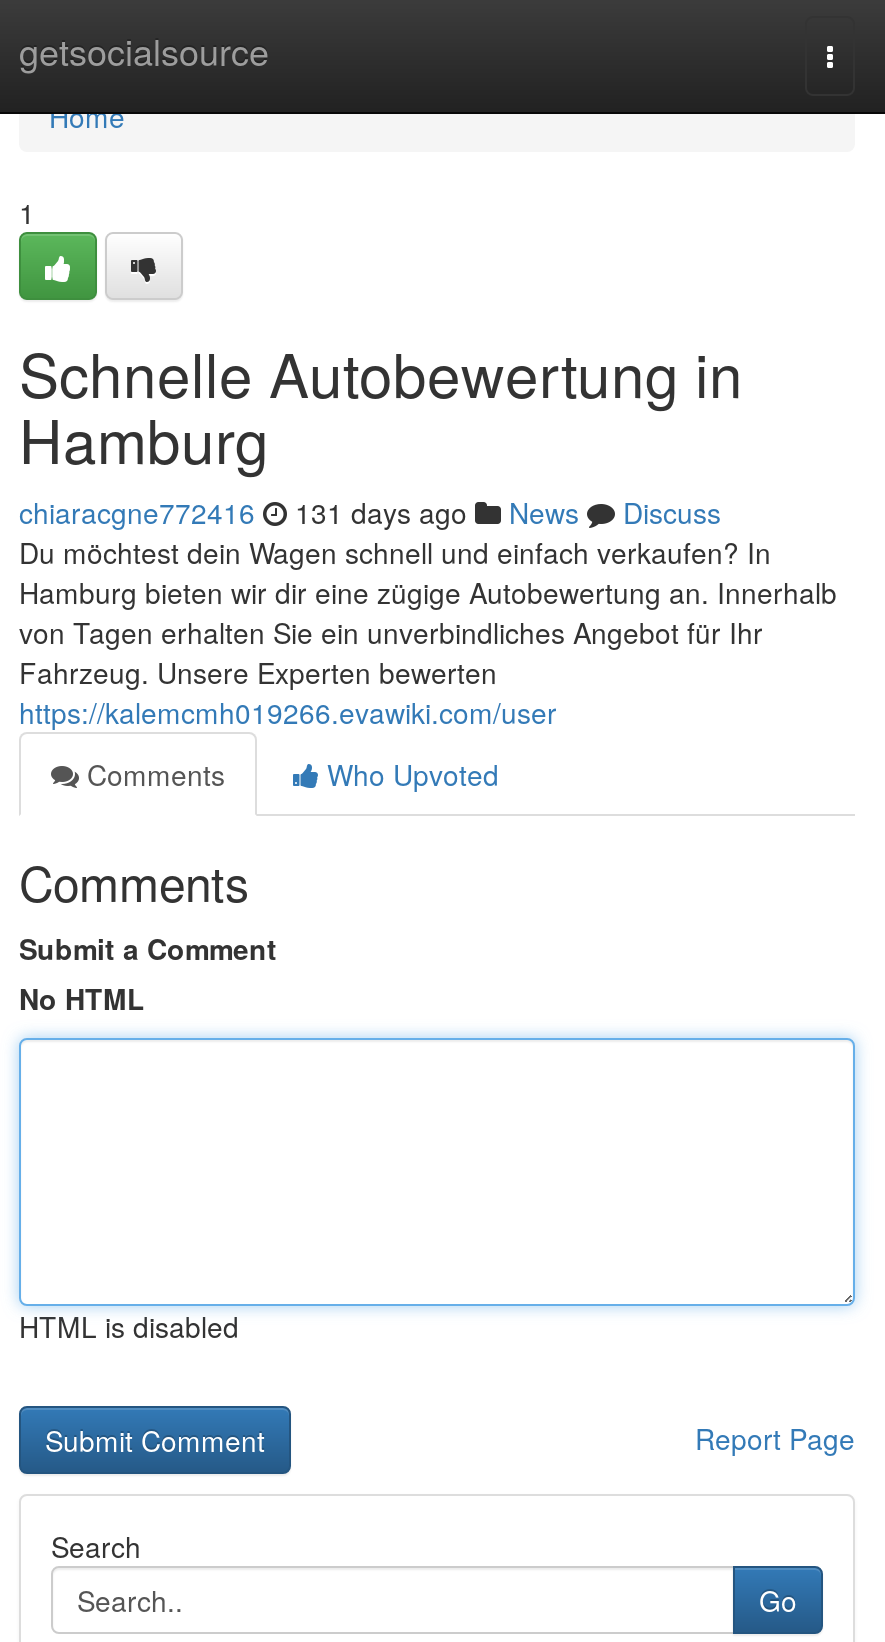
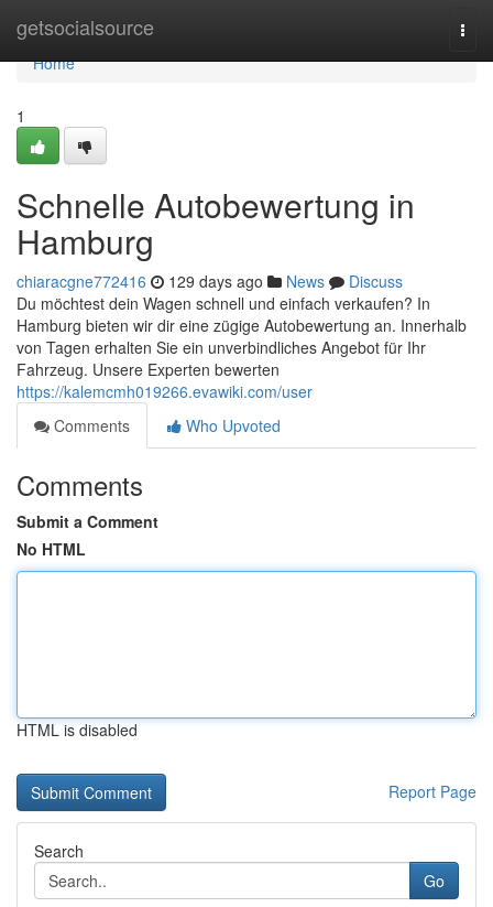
[19,492,721,532] chiaracgne772416 131 days ago News Discuss -> [17,270,403,292] chiaracgne772416 129 days ago News Discuss

